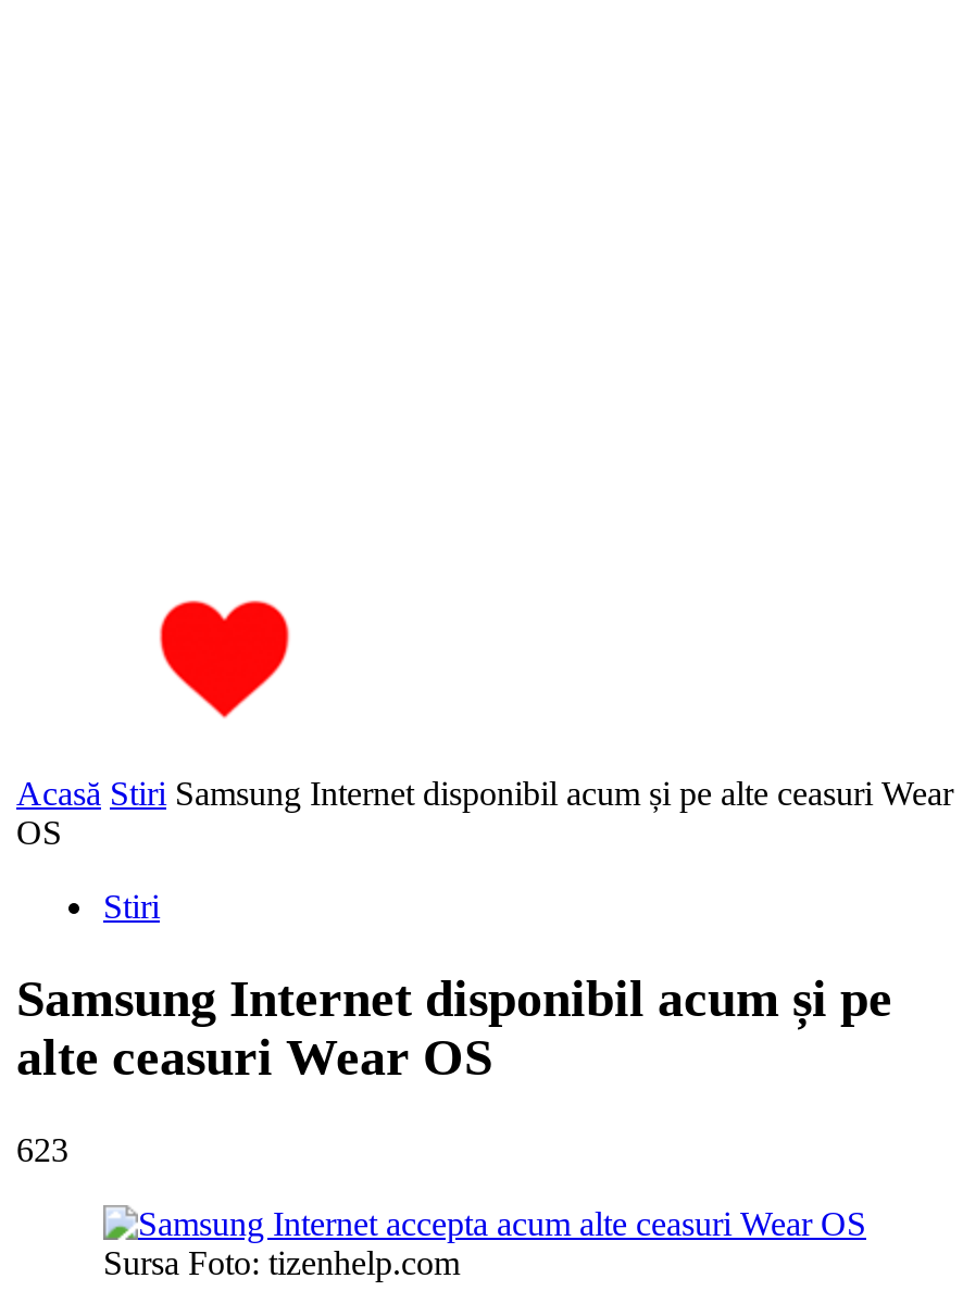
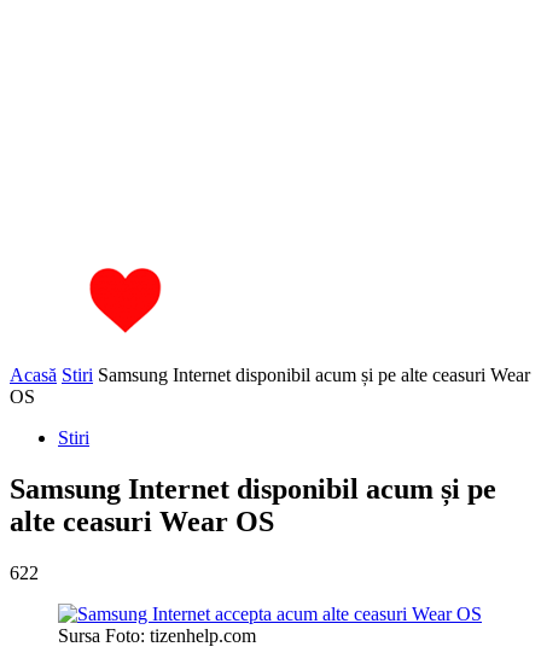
[16,1131,68,1168] 623 -> [10,562,39,583] 622

